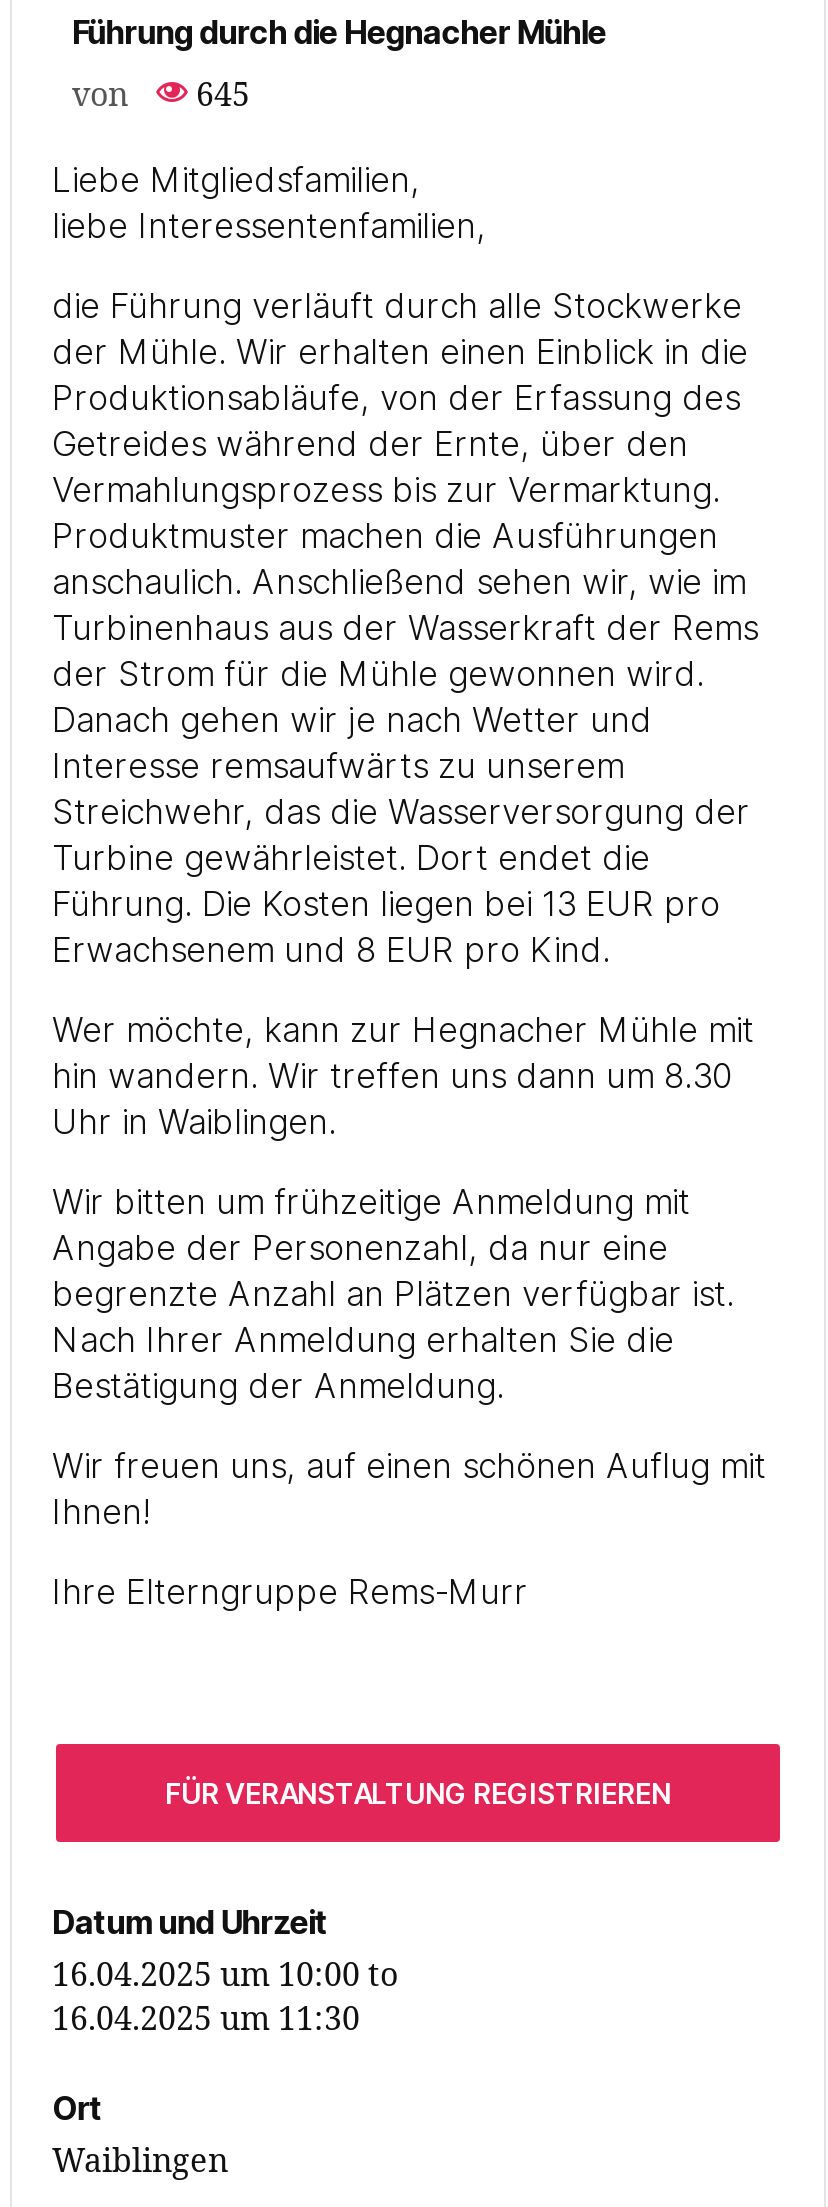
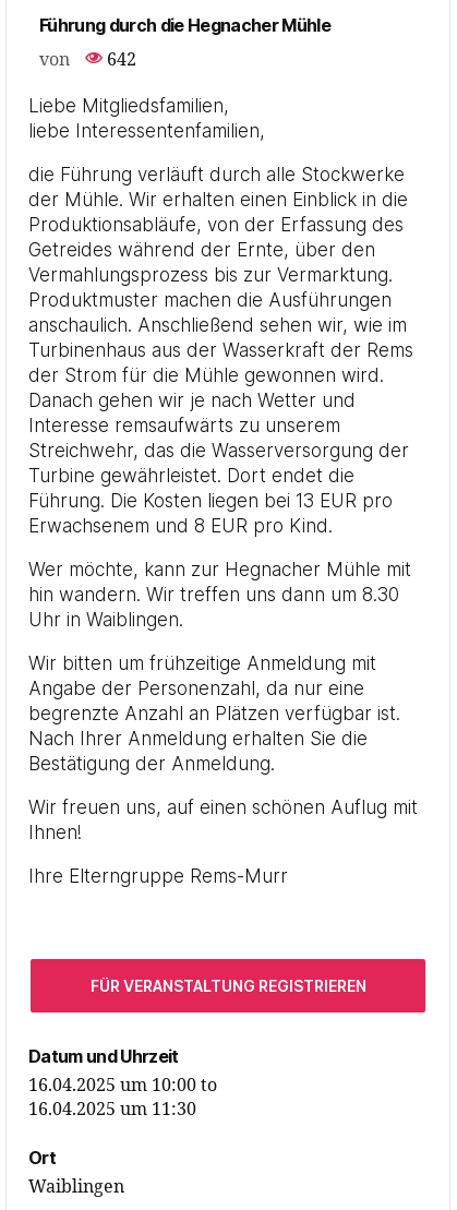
[72,77,250,117] von 645 -> [39,49,136,71] von 642

